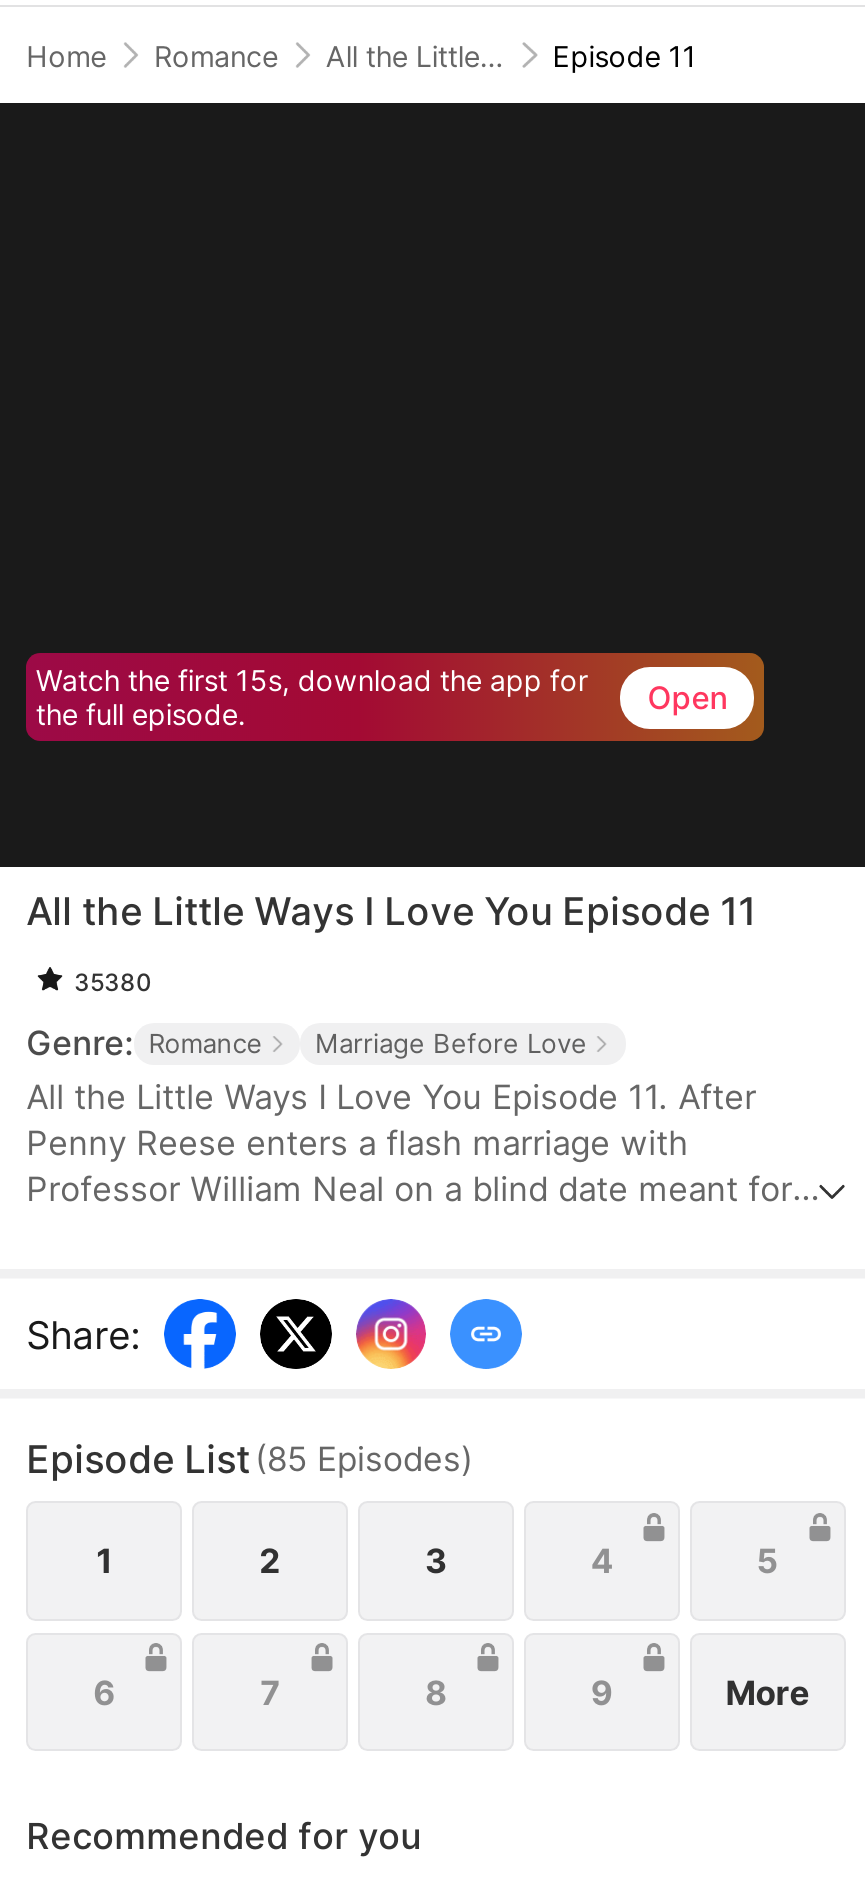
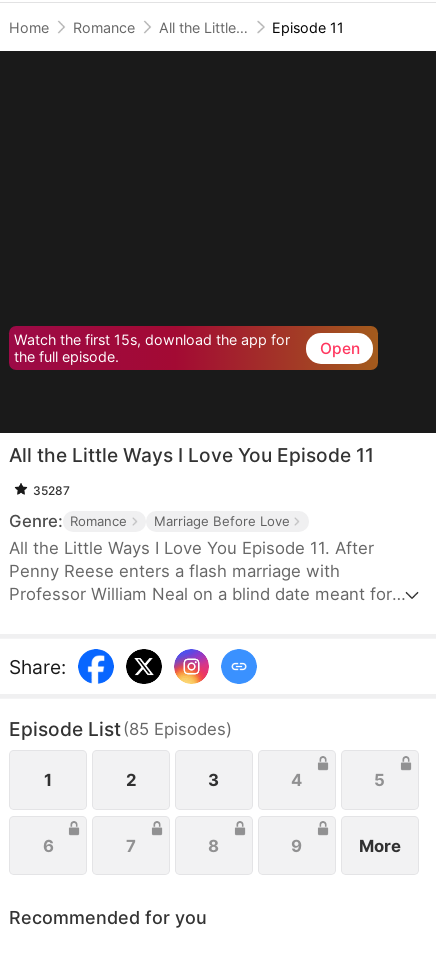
[74,966,152,996] 35380 -> [33,483,70,498] 35287

